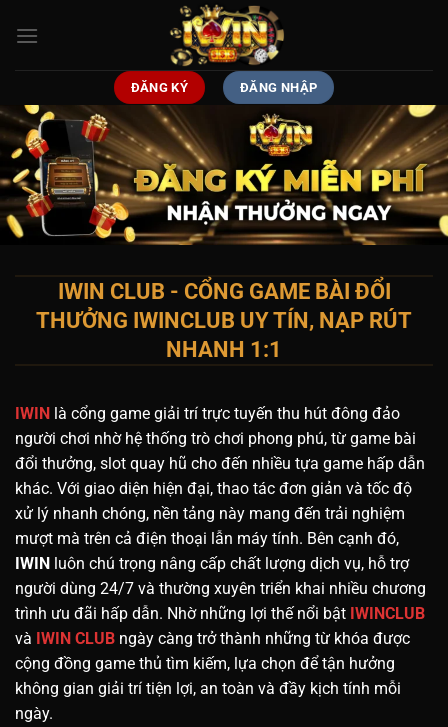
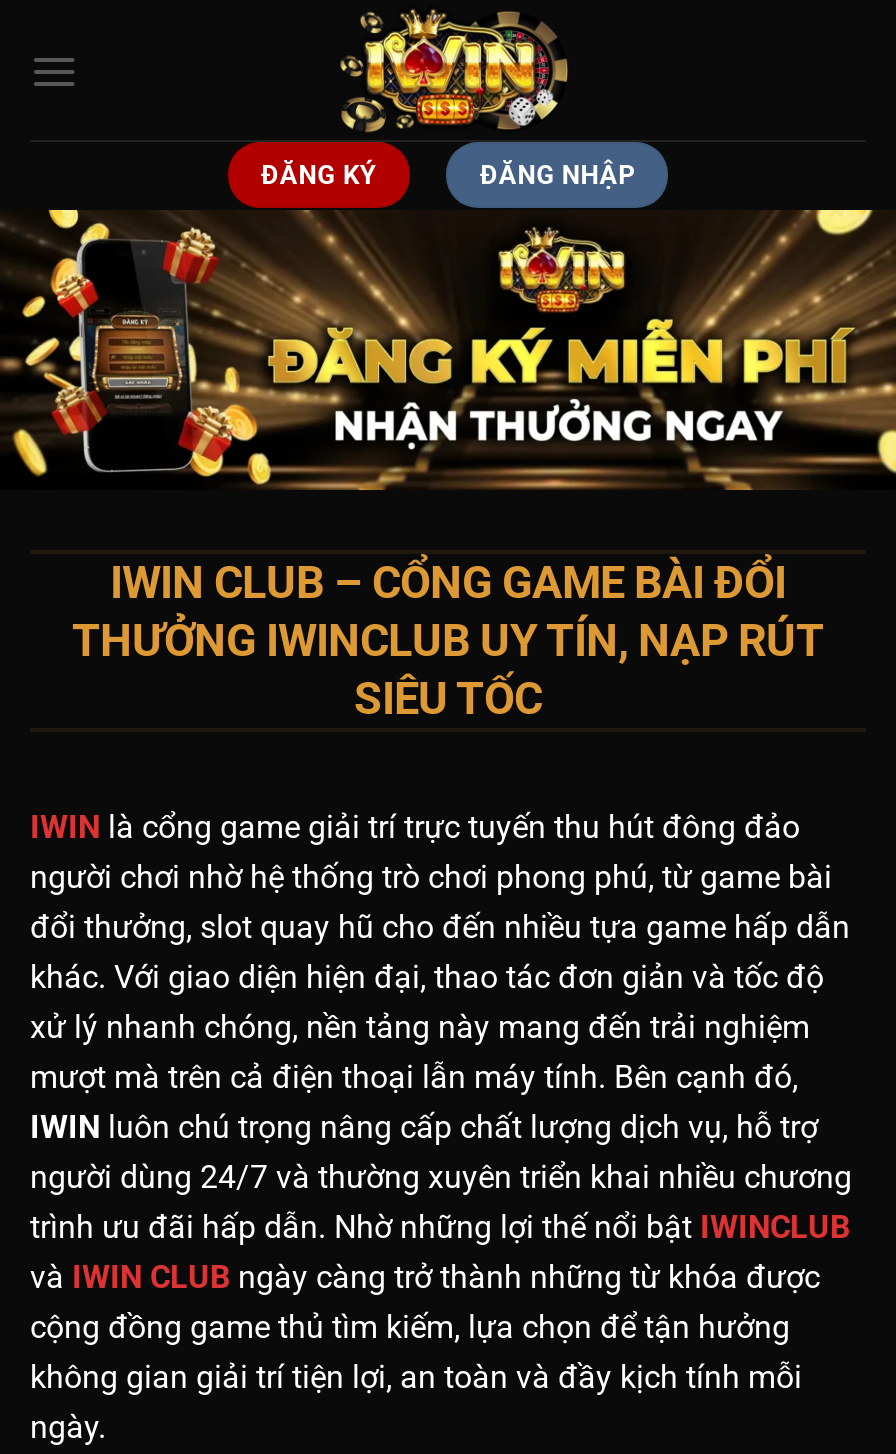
[57,278,390,304] IWIN CLUB - CỔNG GAME BÀI ĐỔI -> [110,556,786,608] IWIN CLUB – CỔNG GAME BÀI ĐỔI
[166,336,282,362] NHANH 1:1 -> [354,672,542,724] SIÊU TỐC

